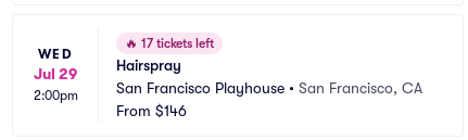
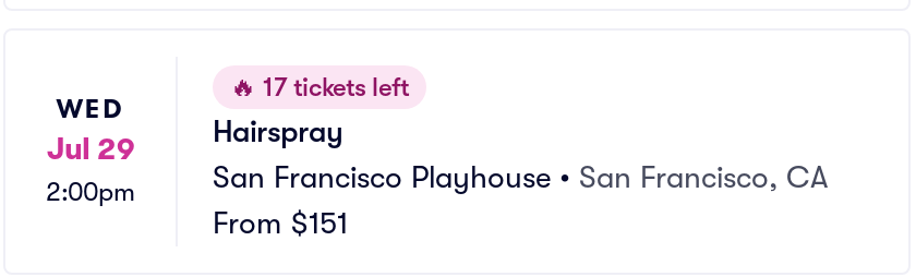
[116,102,187,119] From $146 -> [213,205,348,240] From $151

